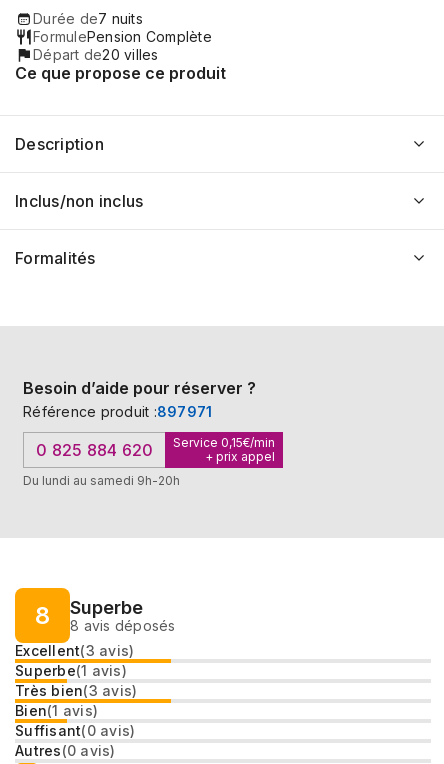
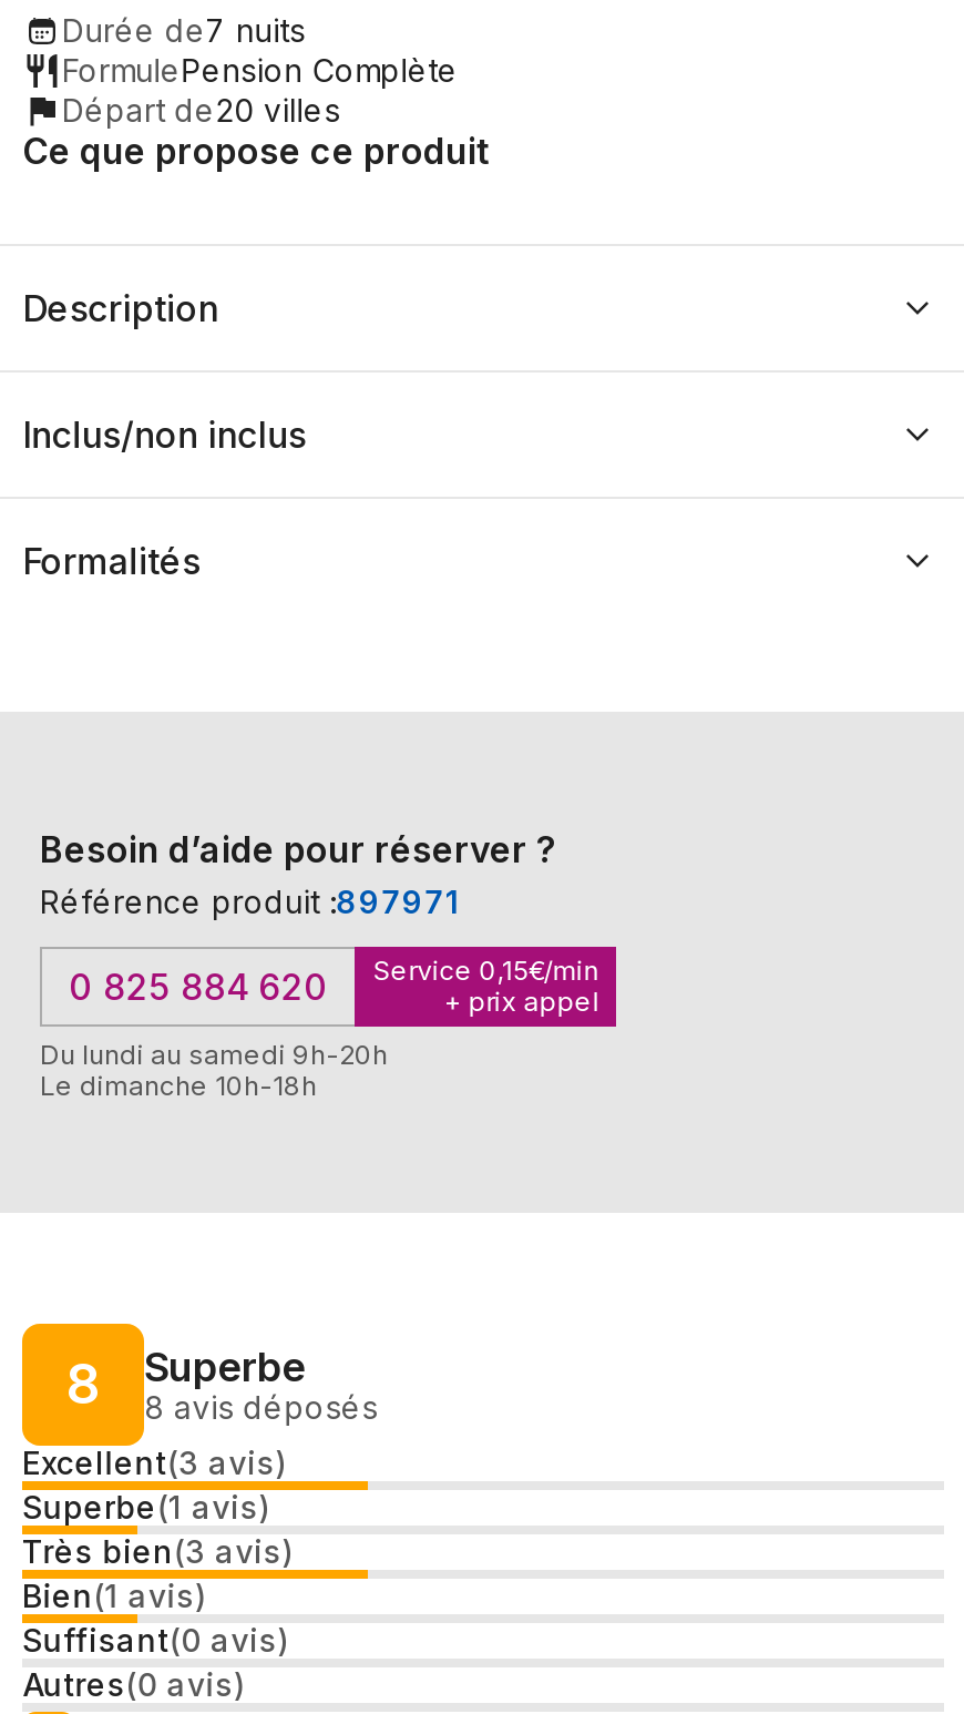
none -> [40,1070,317,1103] Le dimanche 10h-18h

